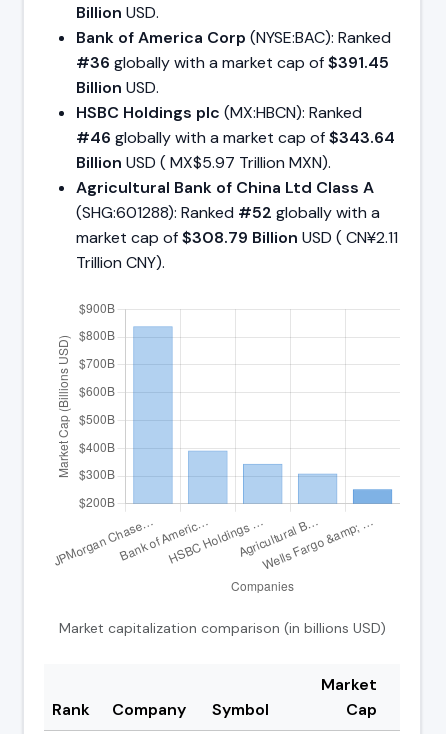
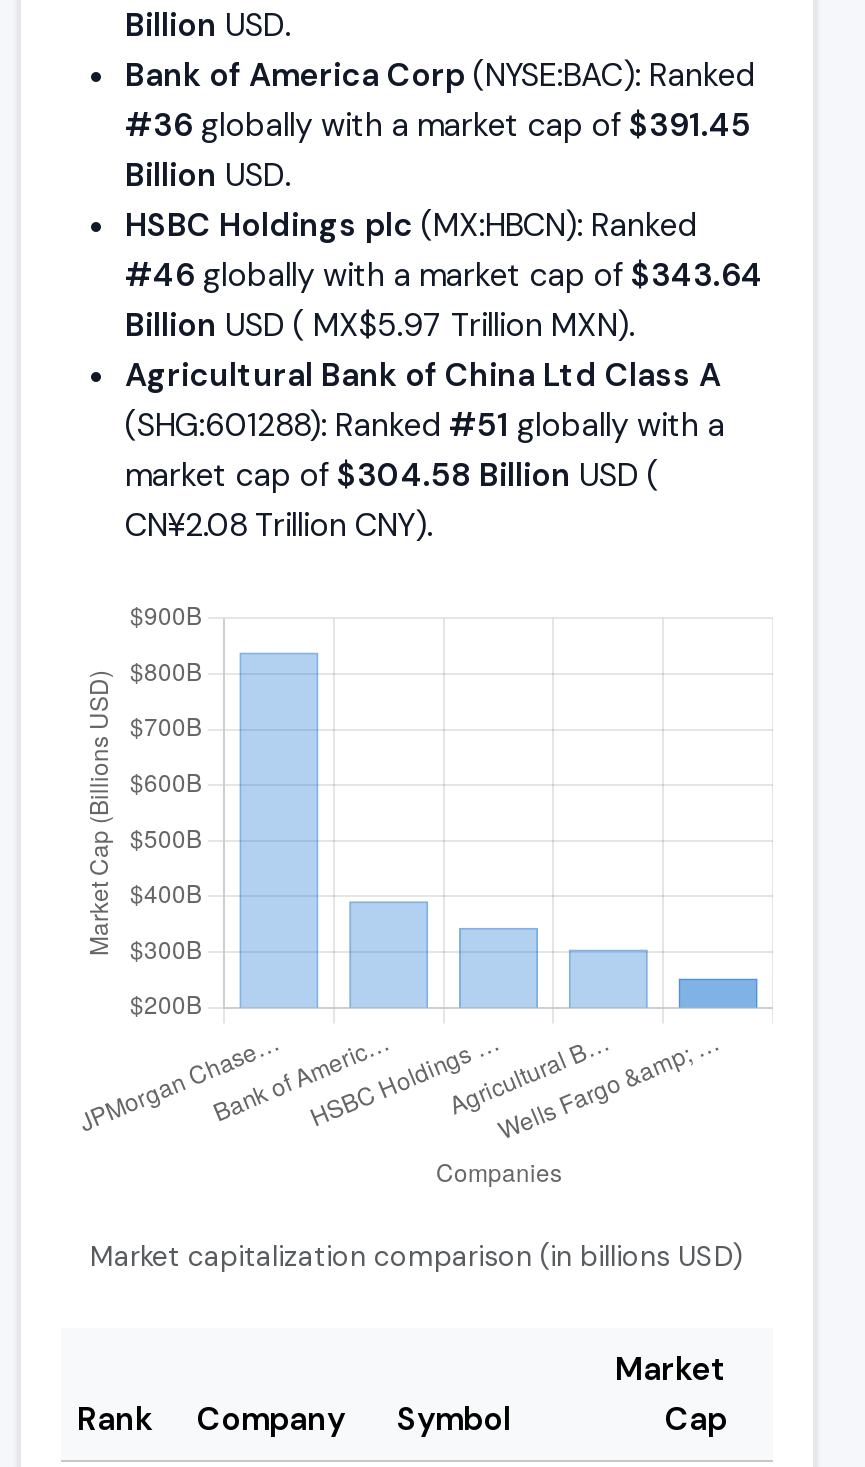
[76,202,398,273] (SHG:601288): Ranked #52 globally with a | market cap of $308.79 Billion USD ( CN¥2.11 | Trillion CNY). -> [125,405,725,547] (SHG:601288): Ranked #51 globally with a | market cap of $304.58 Billion USD ( | CN¥2.08 Trillion CNY).

